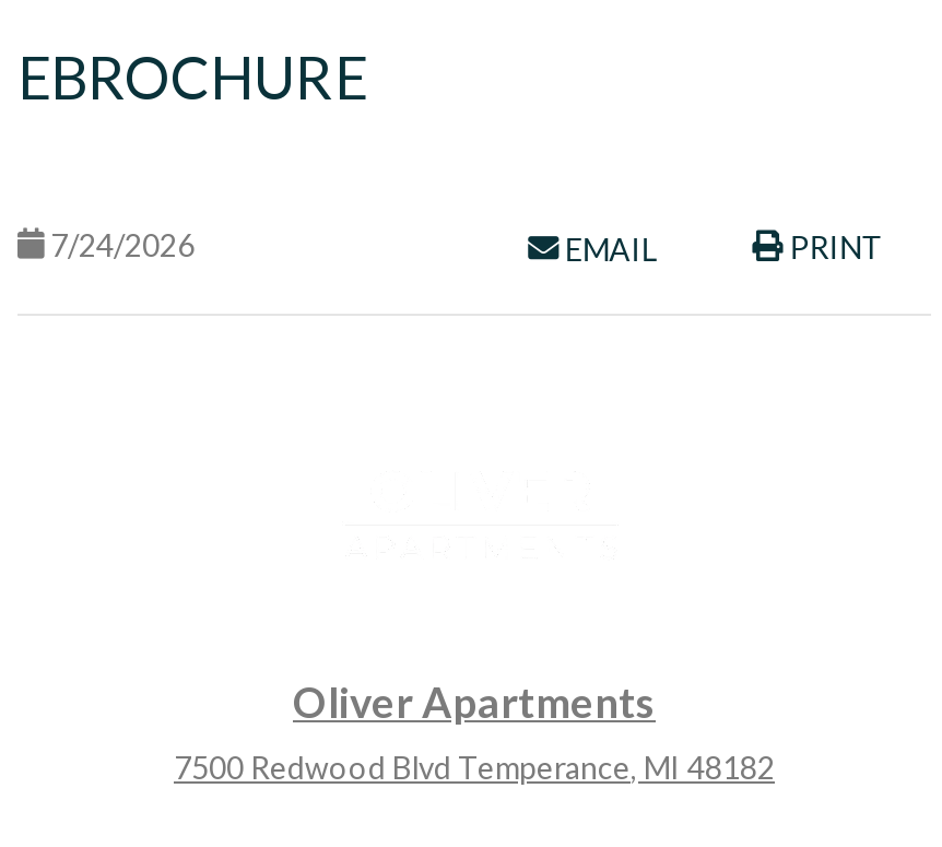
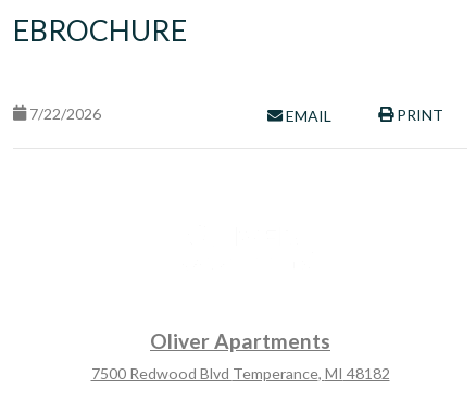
[50,226,195,263] 7/24/2026 -> [29,104,101,123] 7/22/2026

